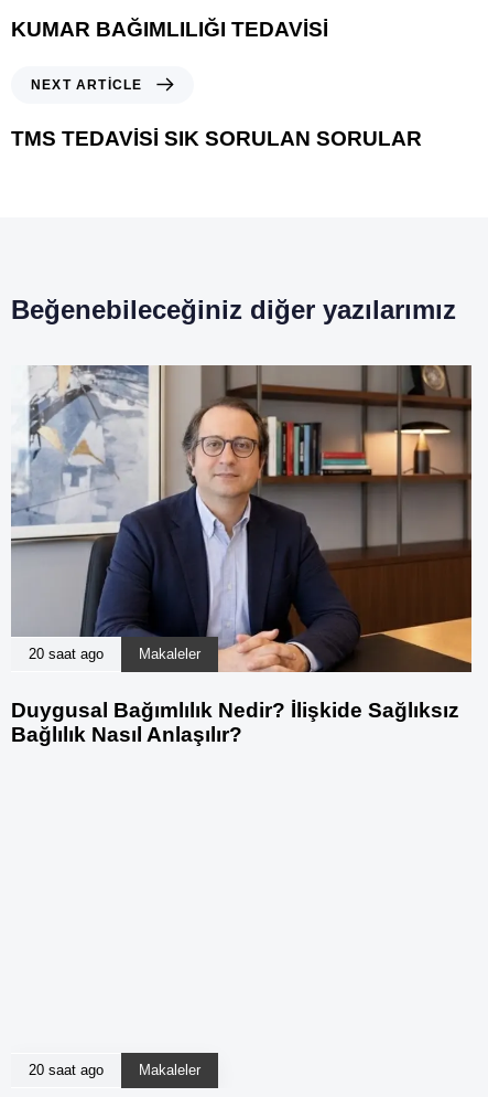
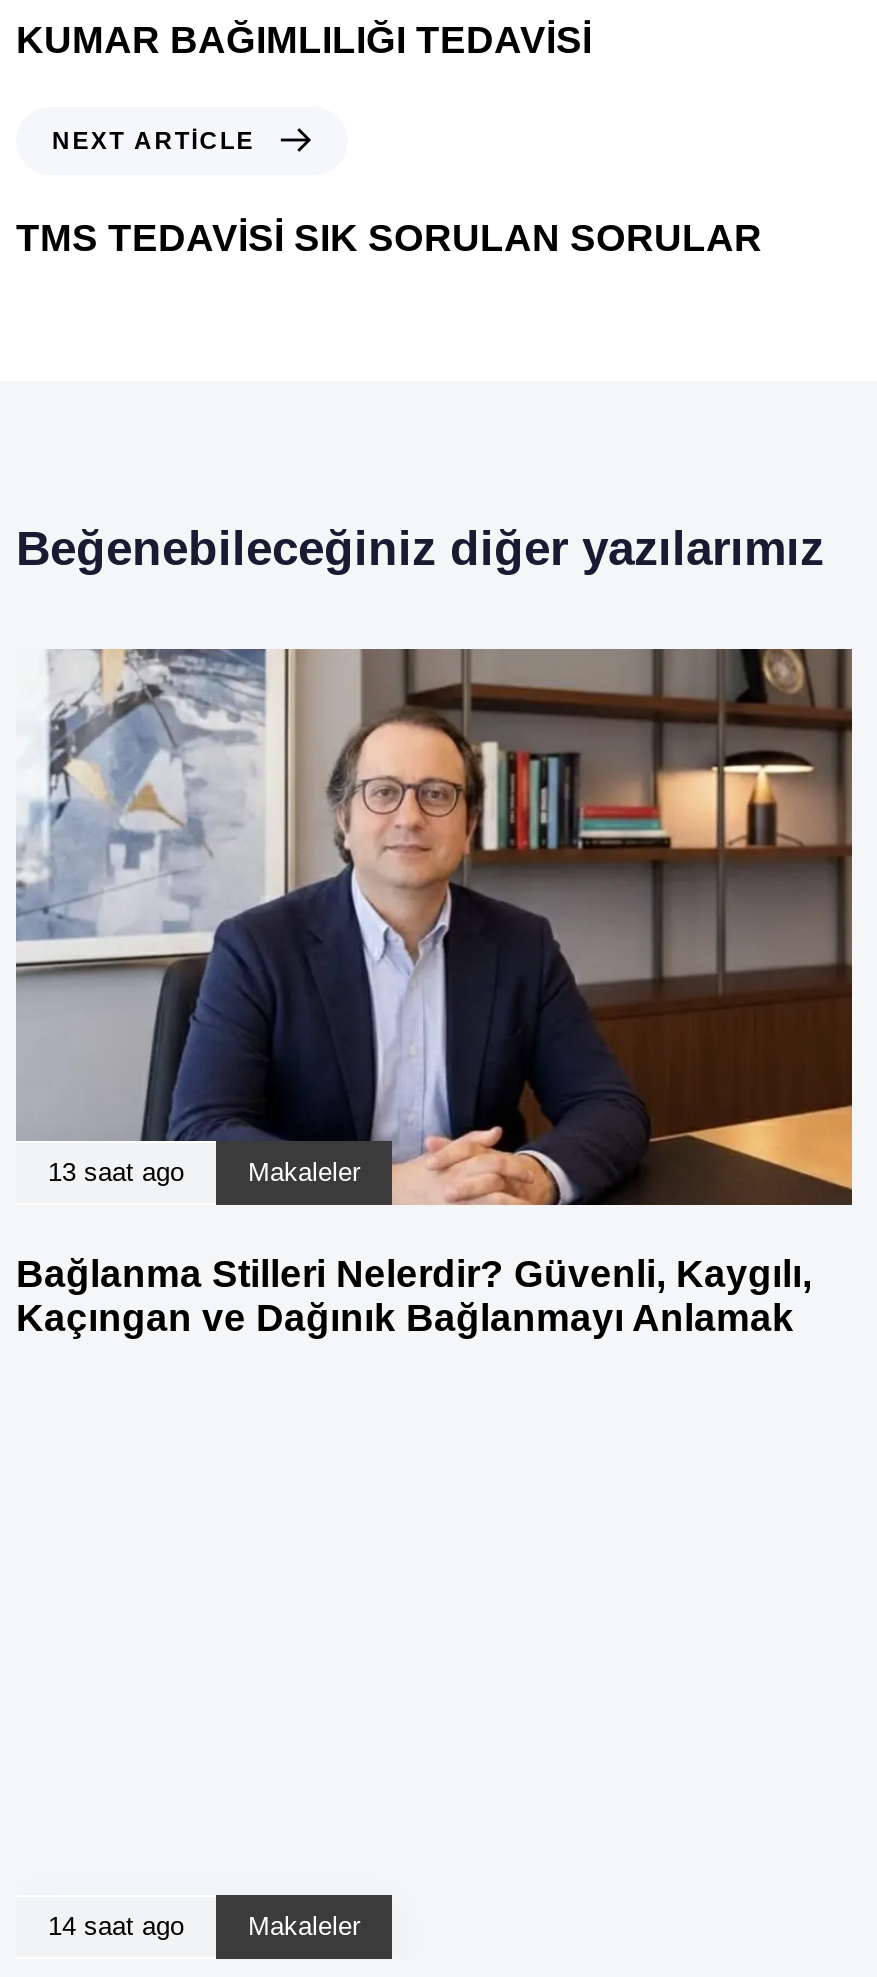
[29,646,104,663] 20 saat ago -> [48,1158,184,1188] 13 saat ago
[11,699,459,746] Duygusal Bağımlılık Nedir? İlişkide Sağlıksız | Bağlılık Nasıl Anlaşılır? -> [16,1254,812,1340] Bağlanma Stilleri Nelerdir? Güvenli, Kaygılı, | Kaçıngan ve Dağınık Bağlanmayı Anlamak
[29,1062,104,1078] 20 saat ago -> [48,1911,184,1941] 14 saat ago

